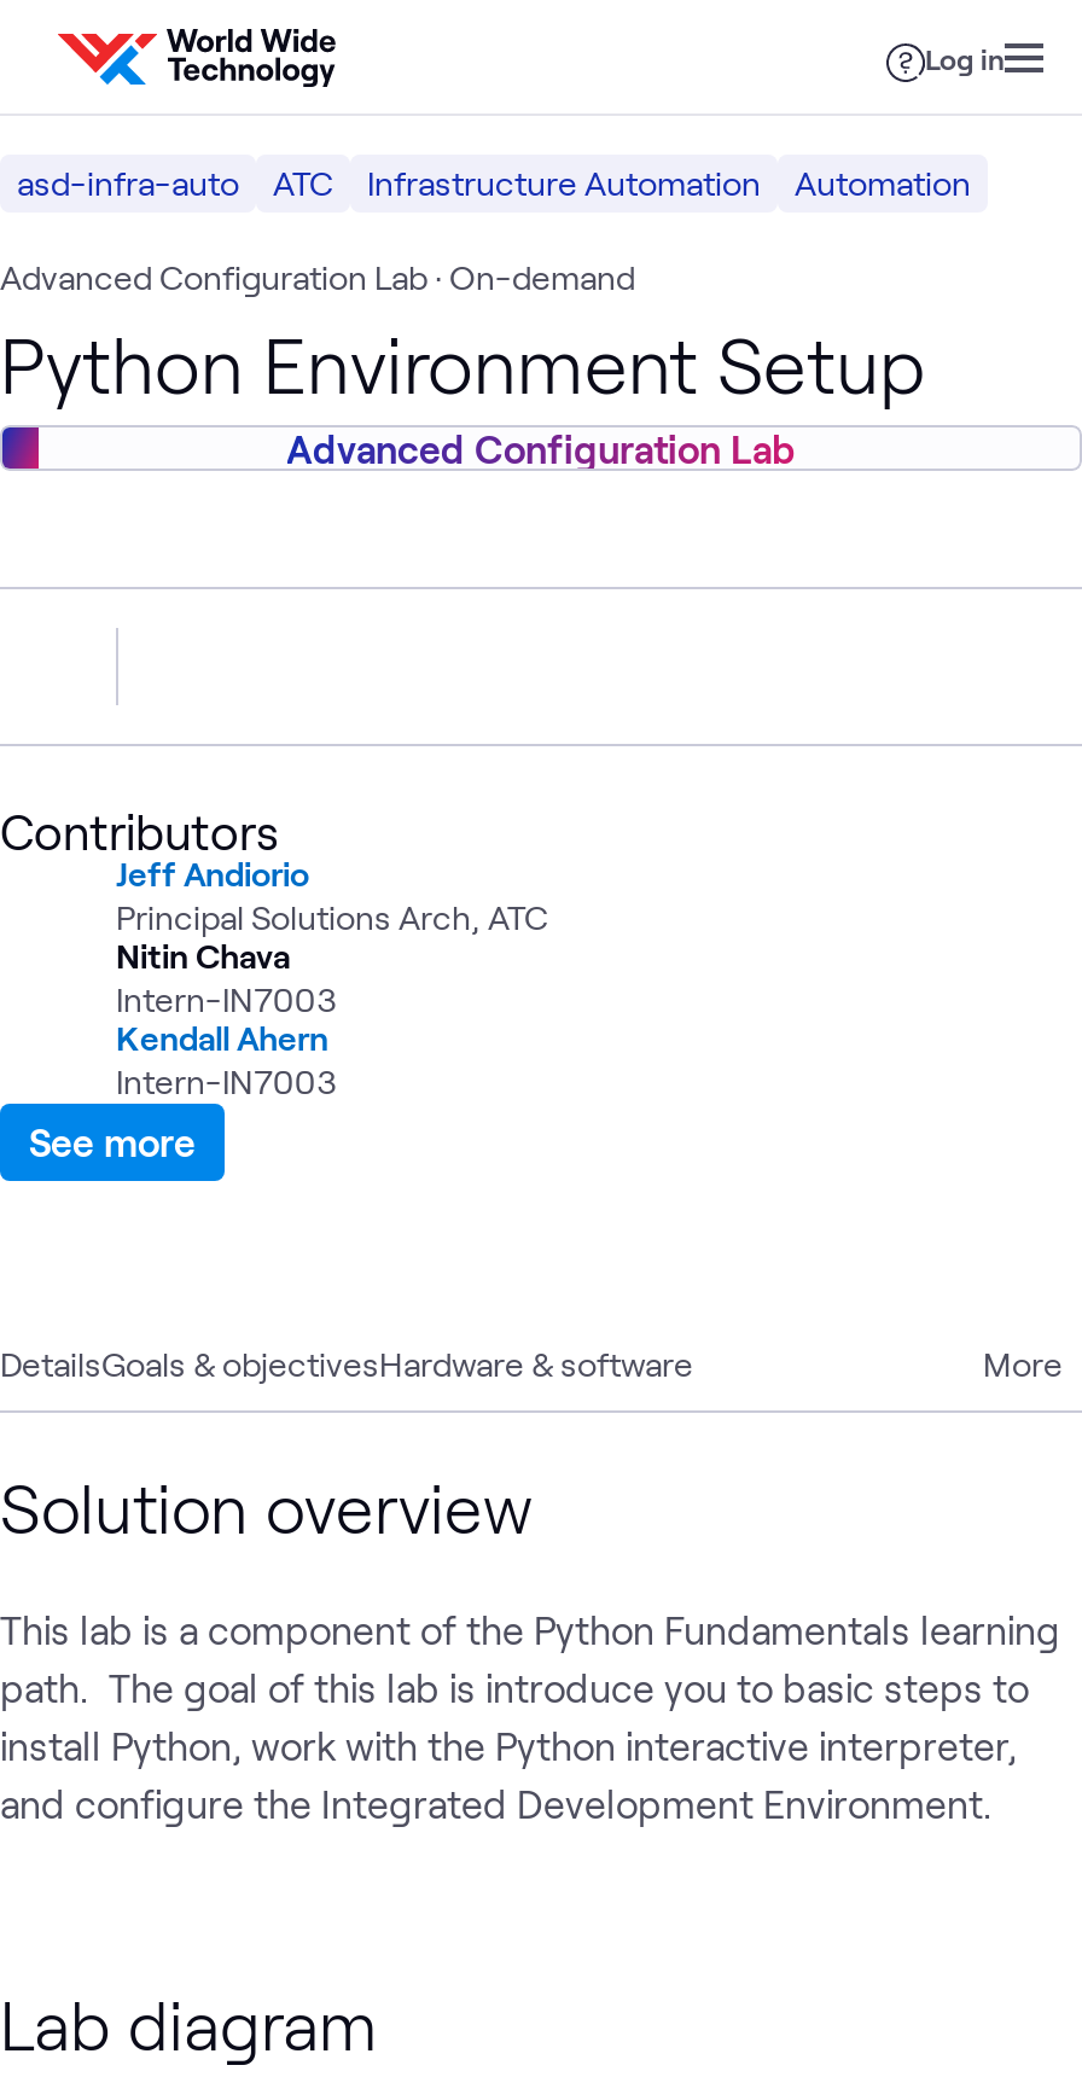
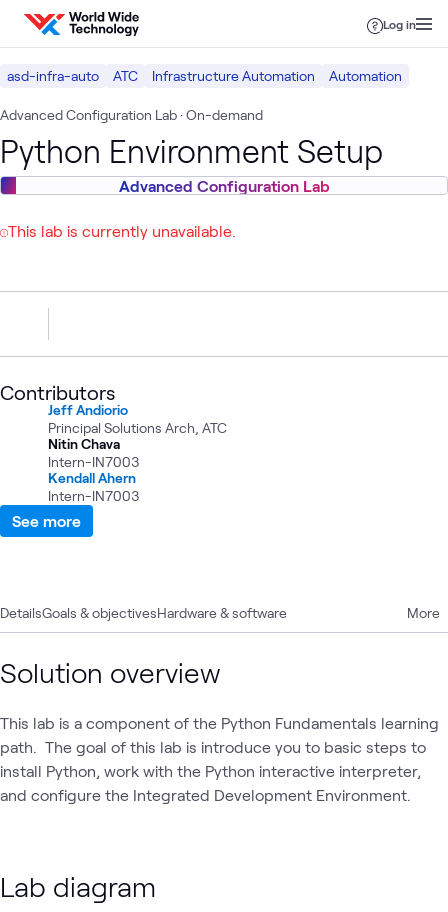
none -> [8,221,236,240] This lab is currently unavailable.

